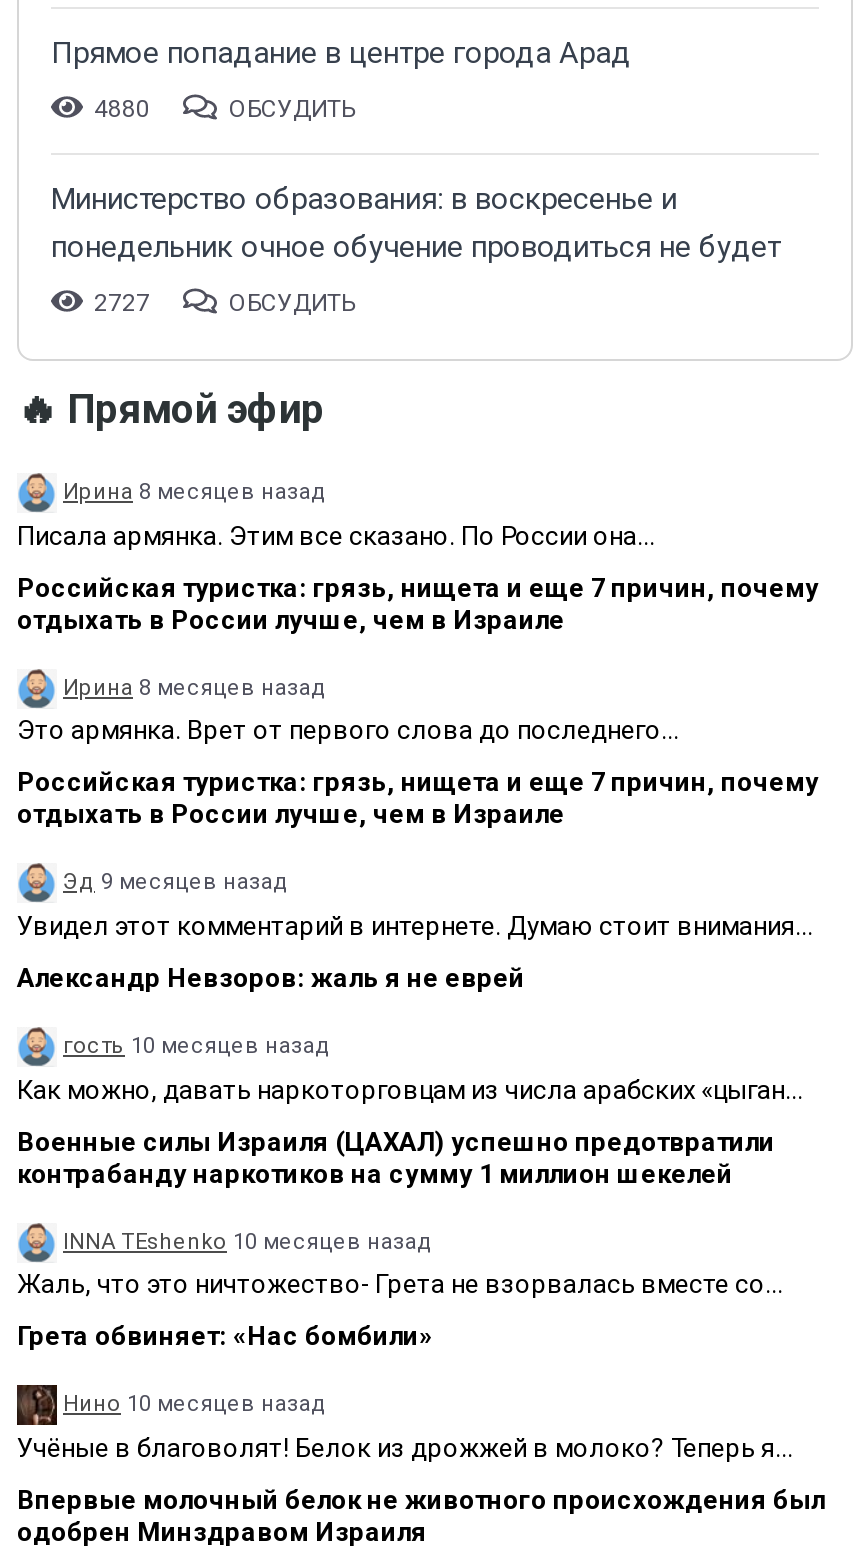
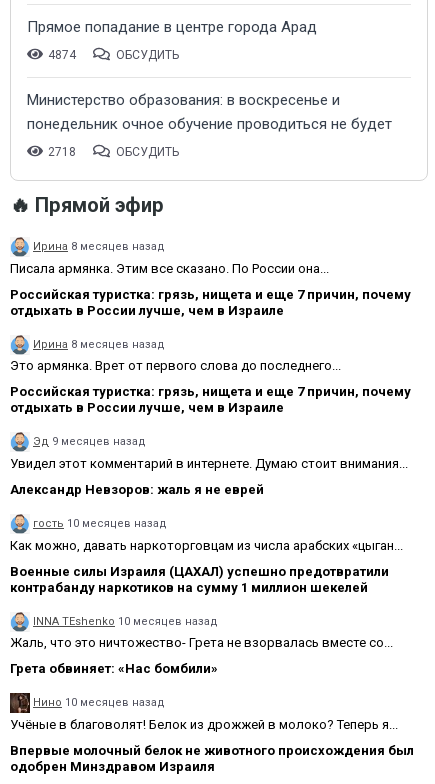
[94,95,150,123] 4880 -> [48,48,76,62] 4874
[94,289,150,317] 2727 -> [48,145,76,159] 2718

